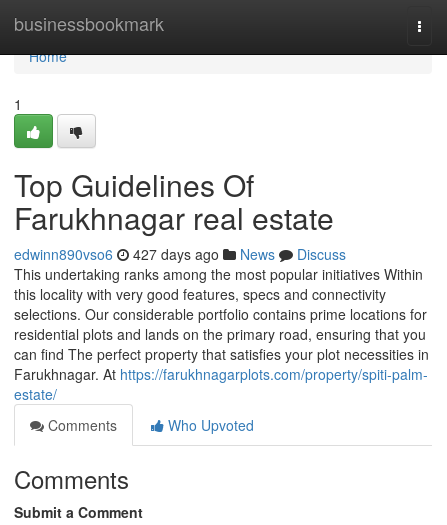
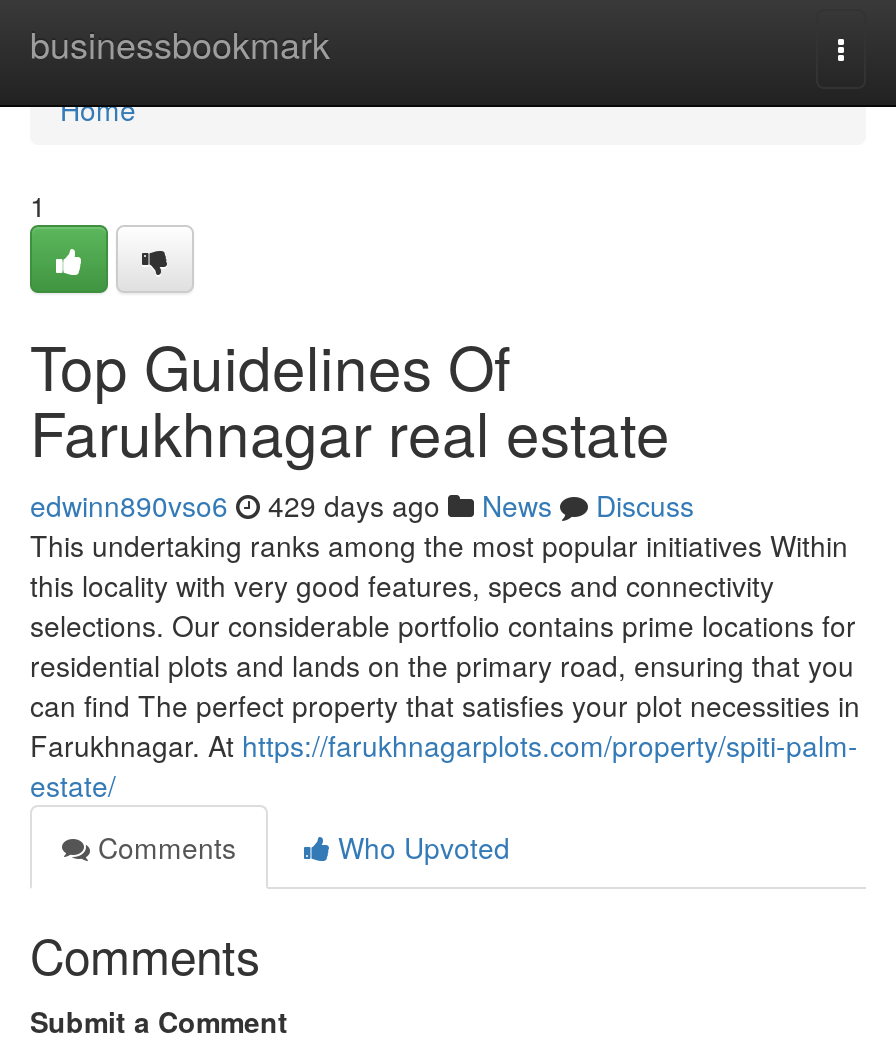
[14,244,346,264] edwinn890vso6 427 days ago News Discuss -> [30,485,694,525] edwinn890vso6 429 days ago News Discuss

